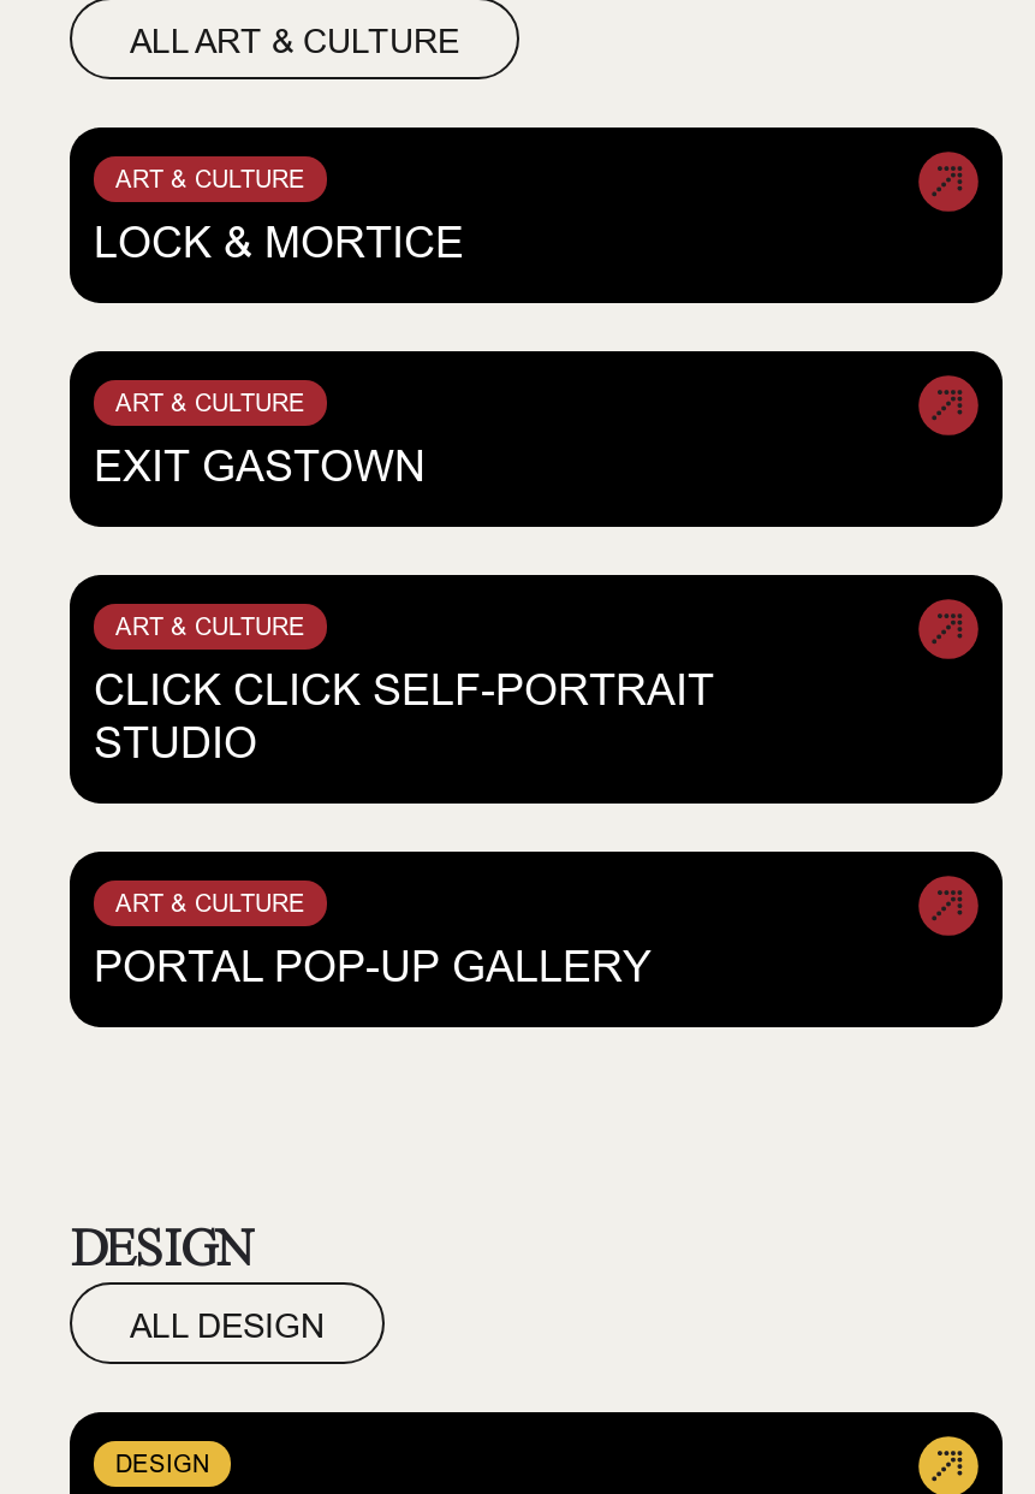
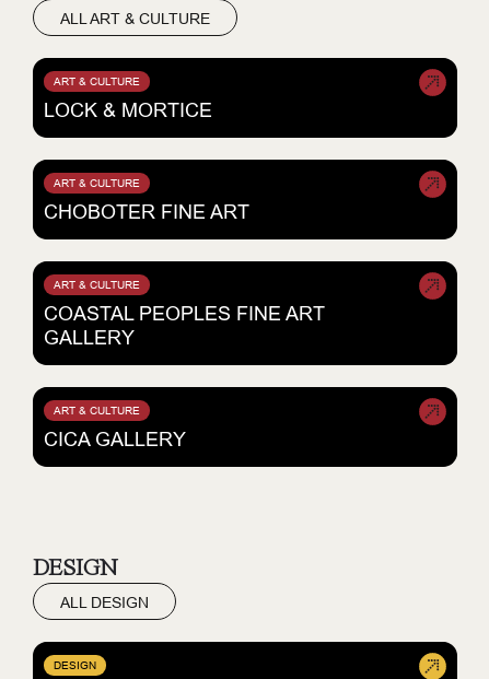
[94,440,426,491] EXIT GASTOWN -> [44,200,249,223] CHOBOTER FINE ART
[94,664,714,767] CLICK CLICK SELF-PORTRAIT | STUDIO -> [44,302,325,349] COASTAL PEOPLES FINE ART | GALLERY
[94,941,652,991] PORTAL POP-UP GALLERY -> [44,428,186,450] CICA GALLERY

